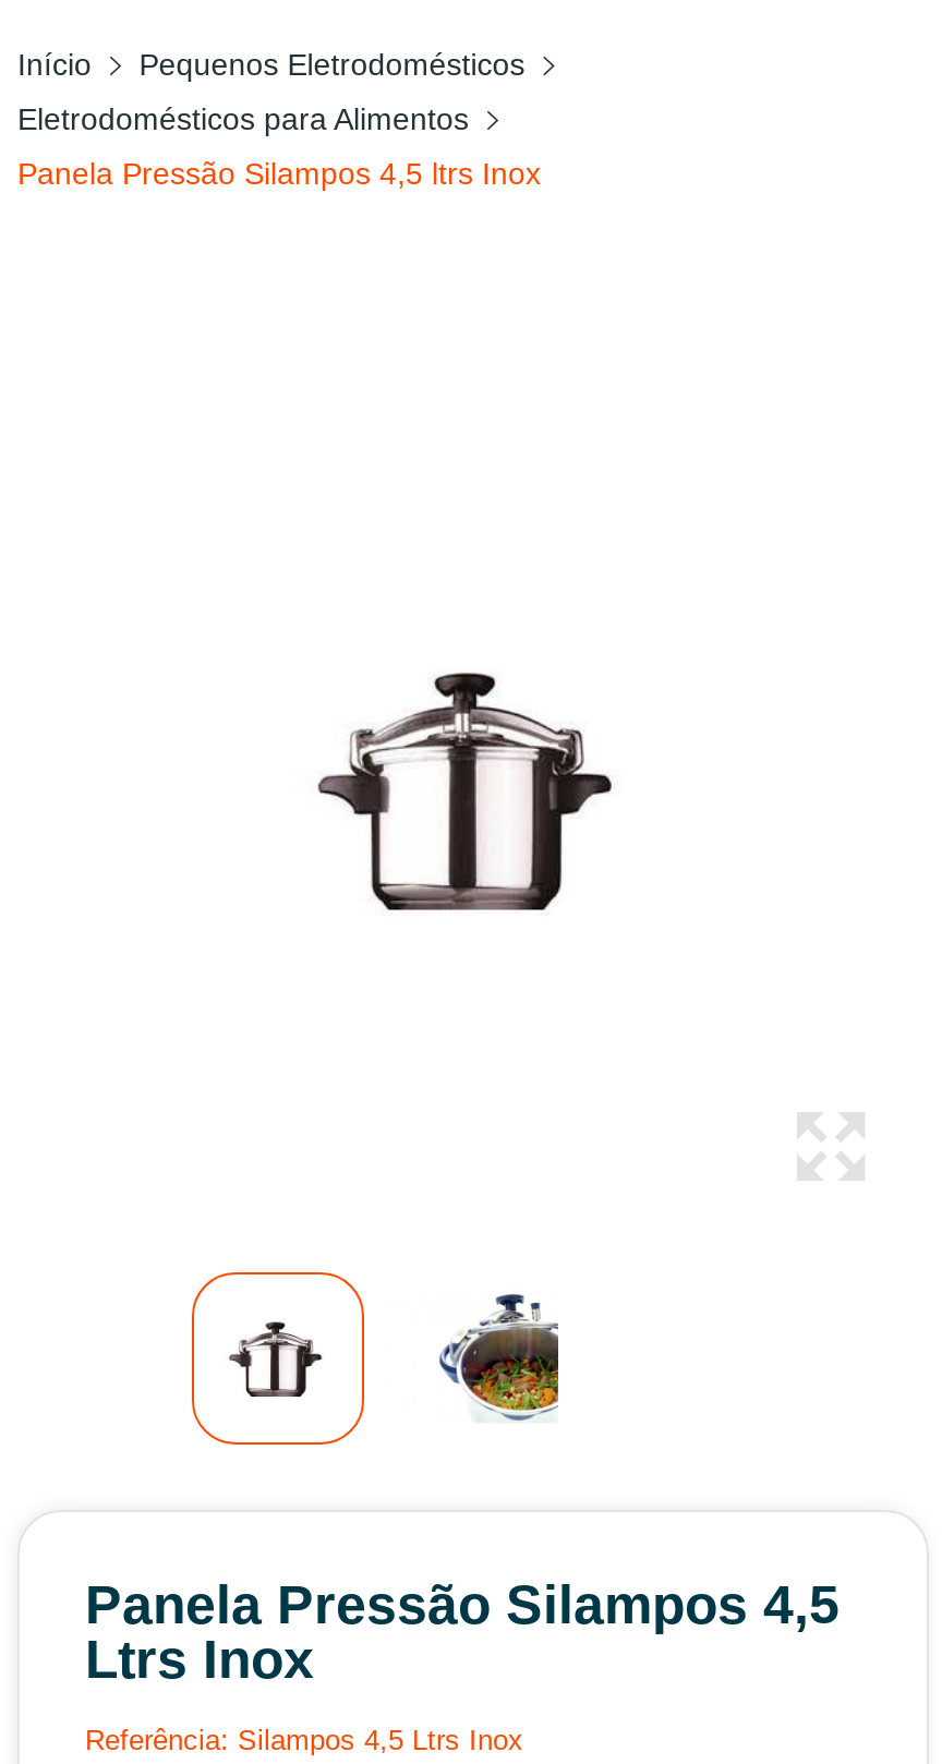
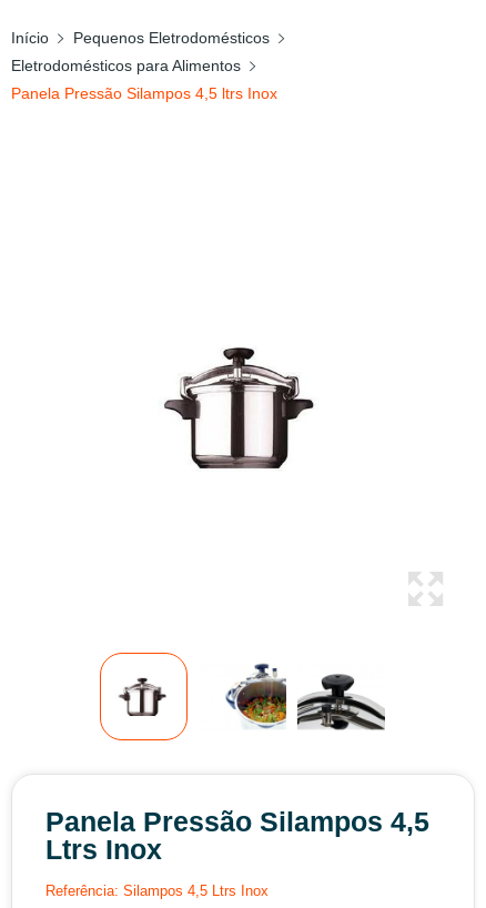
none -> [296,673,386,732] [image]

